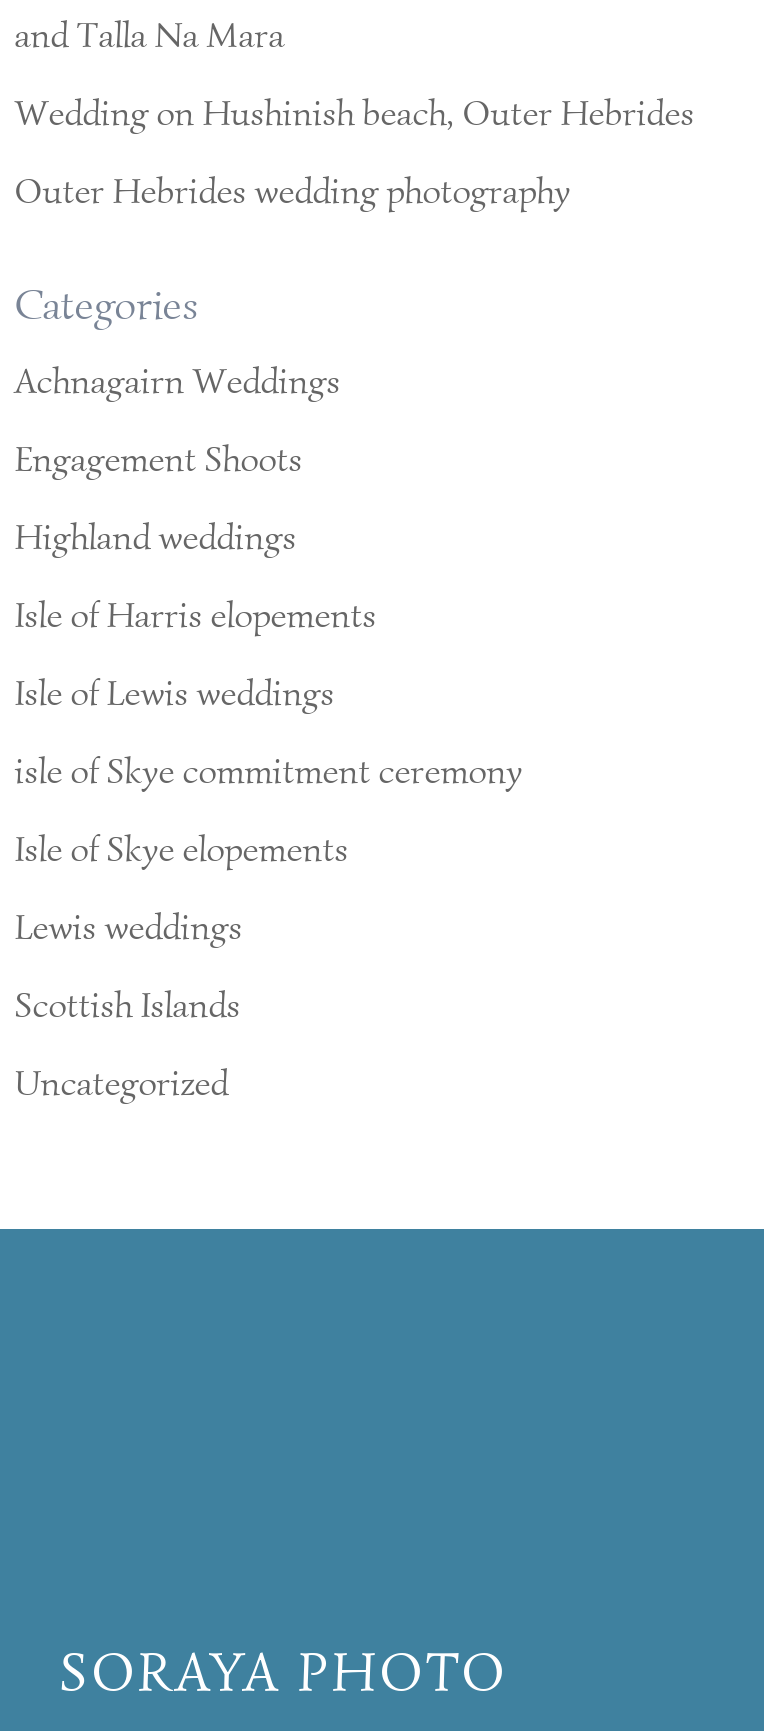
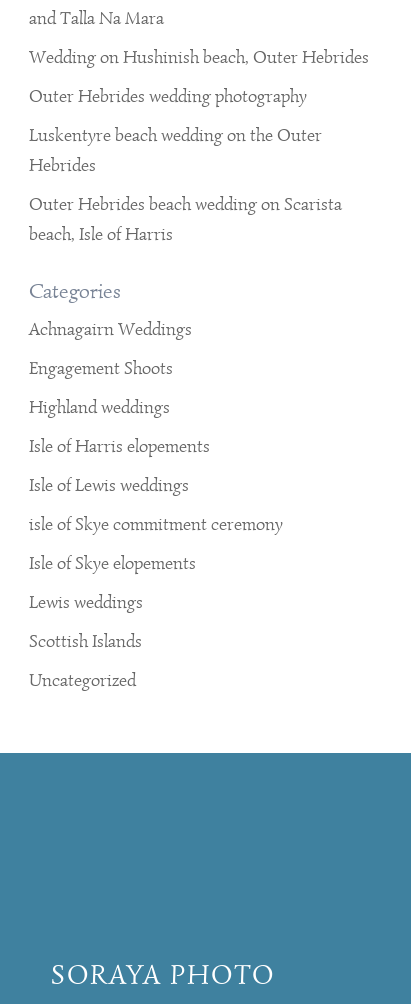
none -> [29,123,342,244] Luskentyre beach wedding on the Outer | Hebrides | Outer Hebrides beach wedding on Scarista | beach, Isle of Harris

